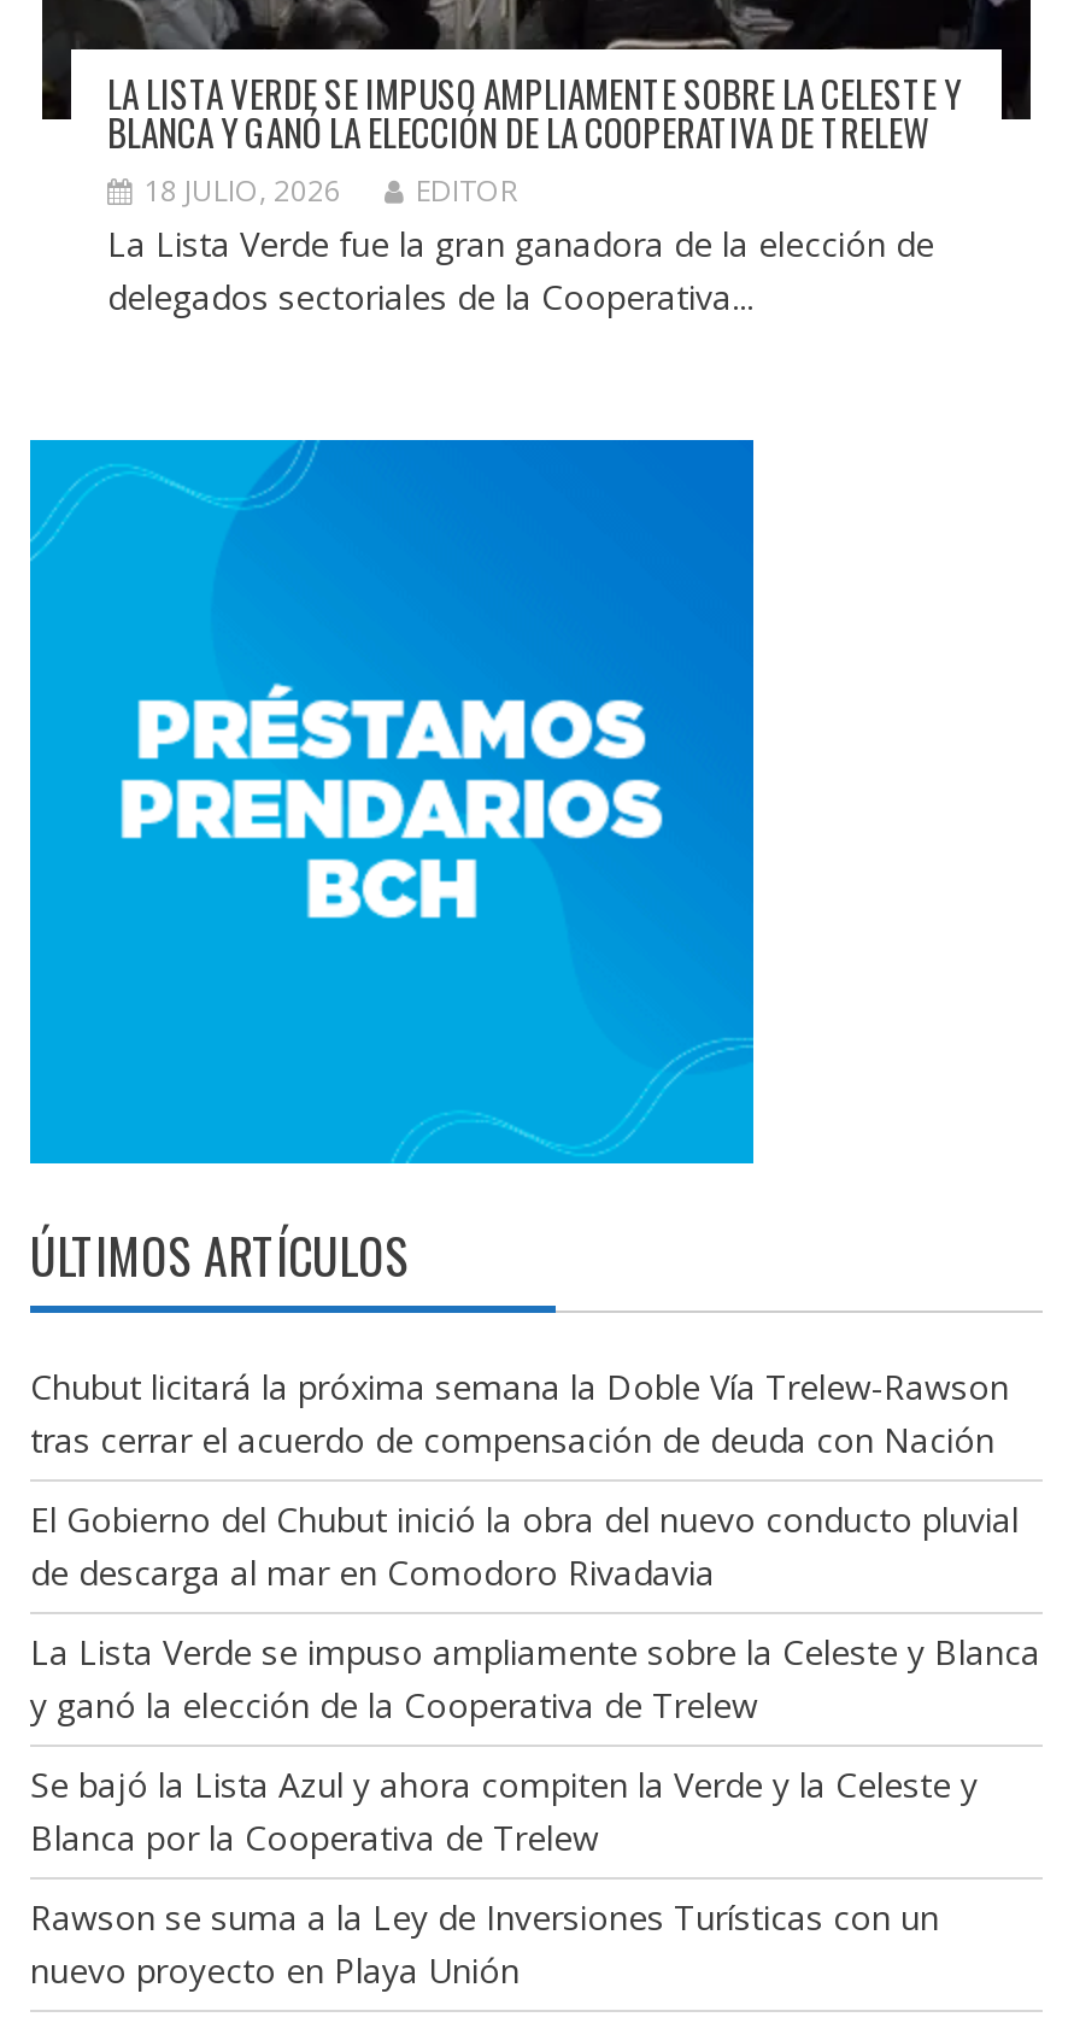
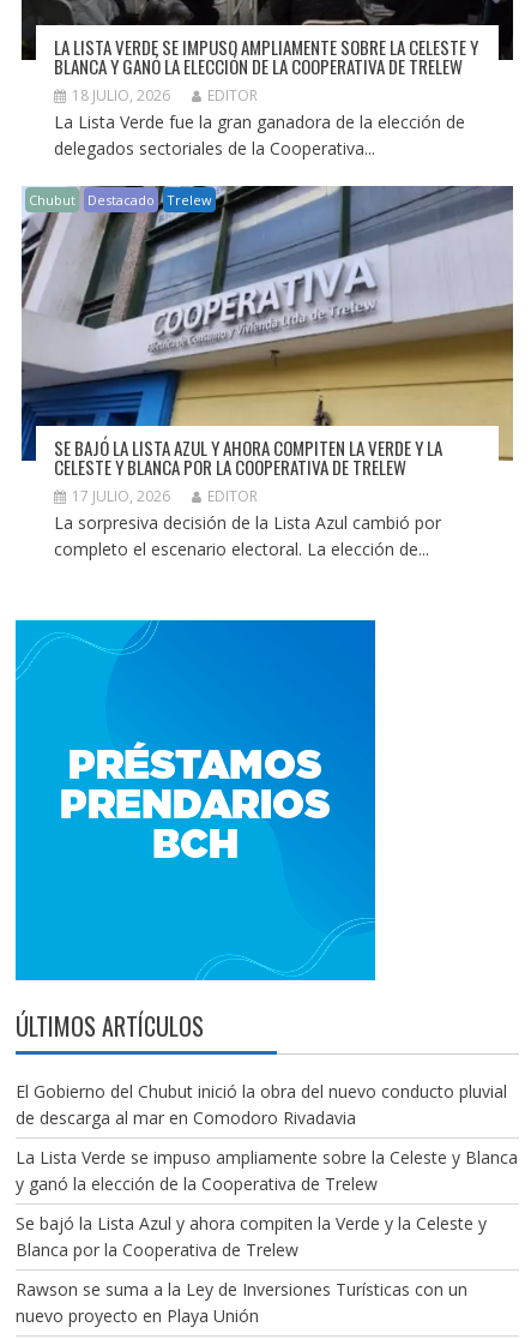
none -> [20,185,514,462] [image] | Chubut | Destacado | Trelew
none -> [54,435,442,561] SE BAJÓ LA LISTA AZUL Y AHORA COMPITEN LA VERDE Y LA | CELESTE Y BLANCA POR LA COOPERATIVA DE TRELEW | 17 JULIO, 2026 | EDITOR | La sorpresiva decisión de la Lista Azul cambió por | completo el escenario electoral. La elección de...
moved [134,680,669,919] -> [67,740,333,859]: [image]
moved [30,1219,409,1291] -> [16,1008,204,1044]: ÚLTIMOS ARTÍCULOS
[30,1364,1009,1462] Chubut licitará la próxima semana la Doble Vía Trelew-Rawson | tras cerrar el acuerdo de compensación de deuda con Nación -> none

